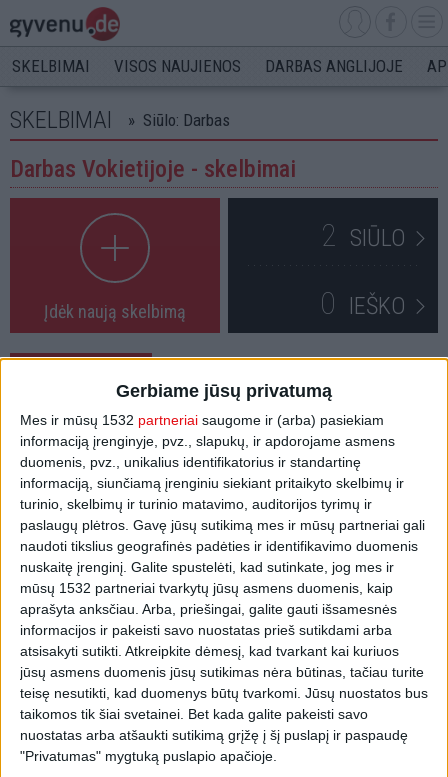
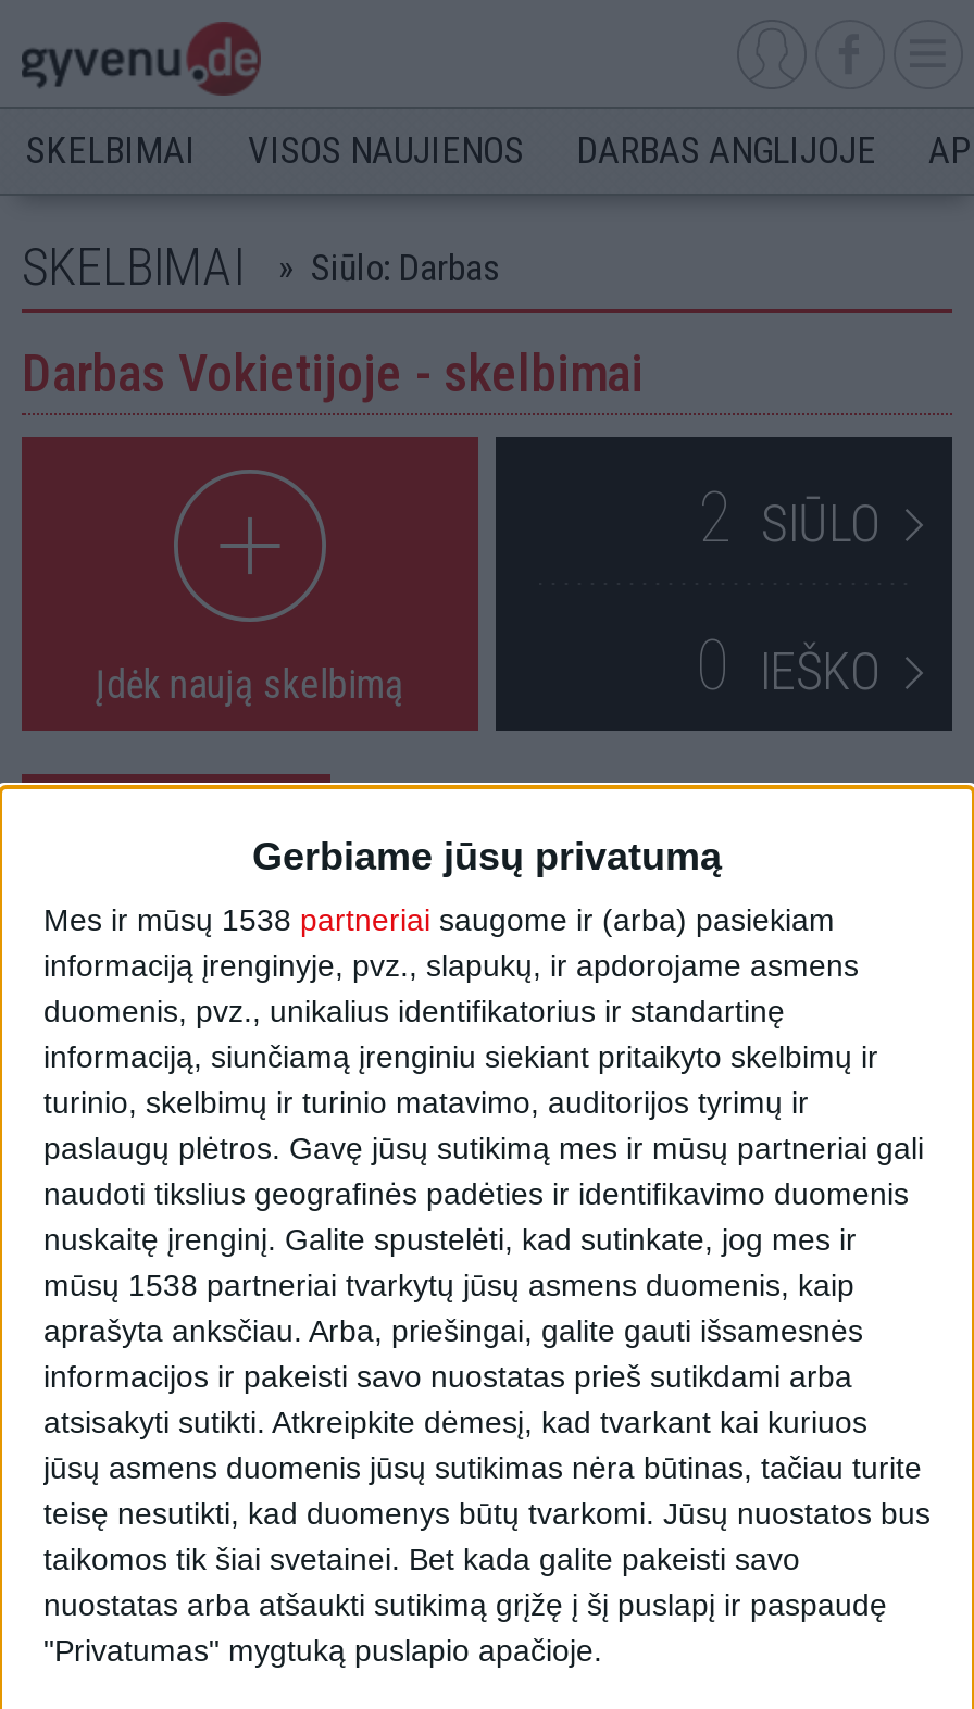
[20,411,384,427] Mes ir mūsų 1532 partneriai saugome ir (arba) pasiekiam -> [43,901,835,936] Mes ir mūsų 1538 partneriai saugome ir (arba) pasiekiam
[20,579,393,595] mūsų 1532 partneriai tvarkytų jūsų asmens duomenis, kaip -> [43,1267,854,1301] mūsų 1538 partneriai tvarkytų jūsų asmens duomenis, kaip

